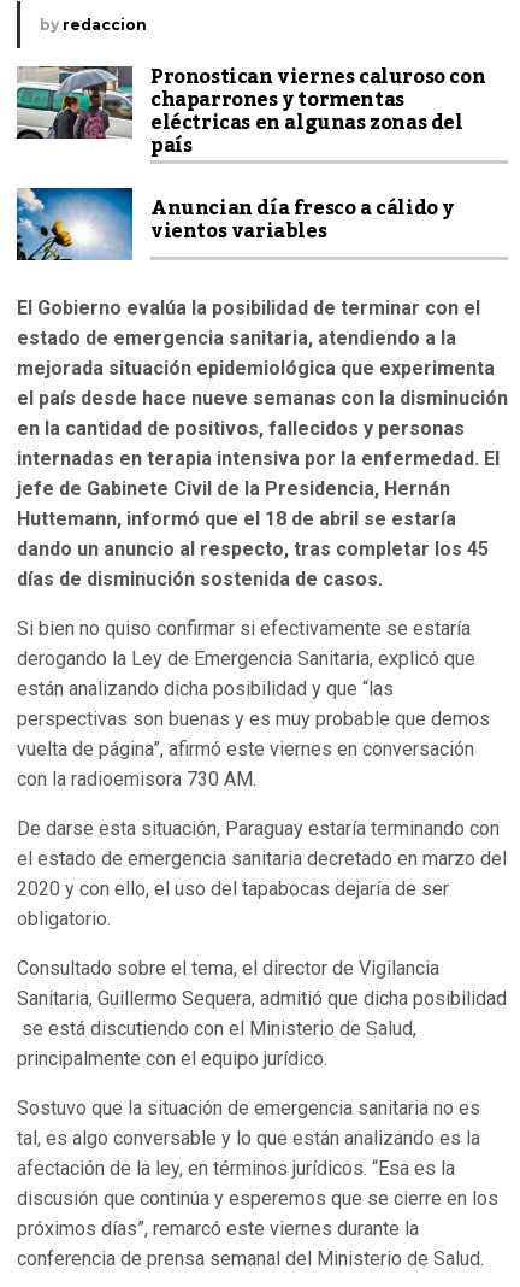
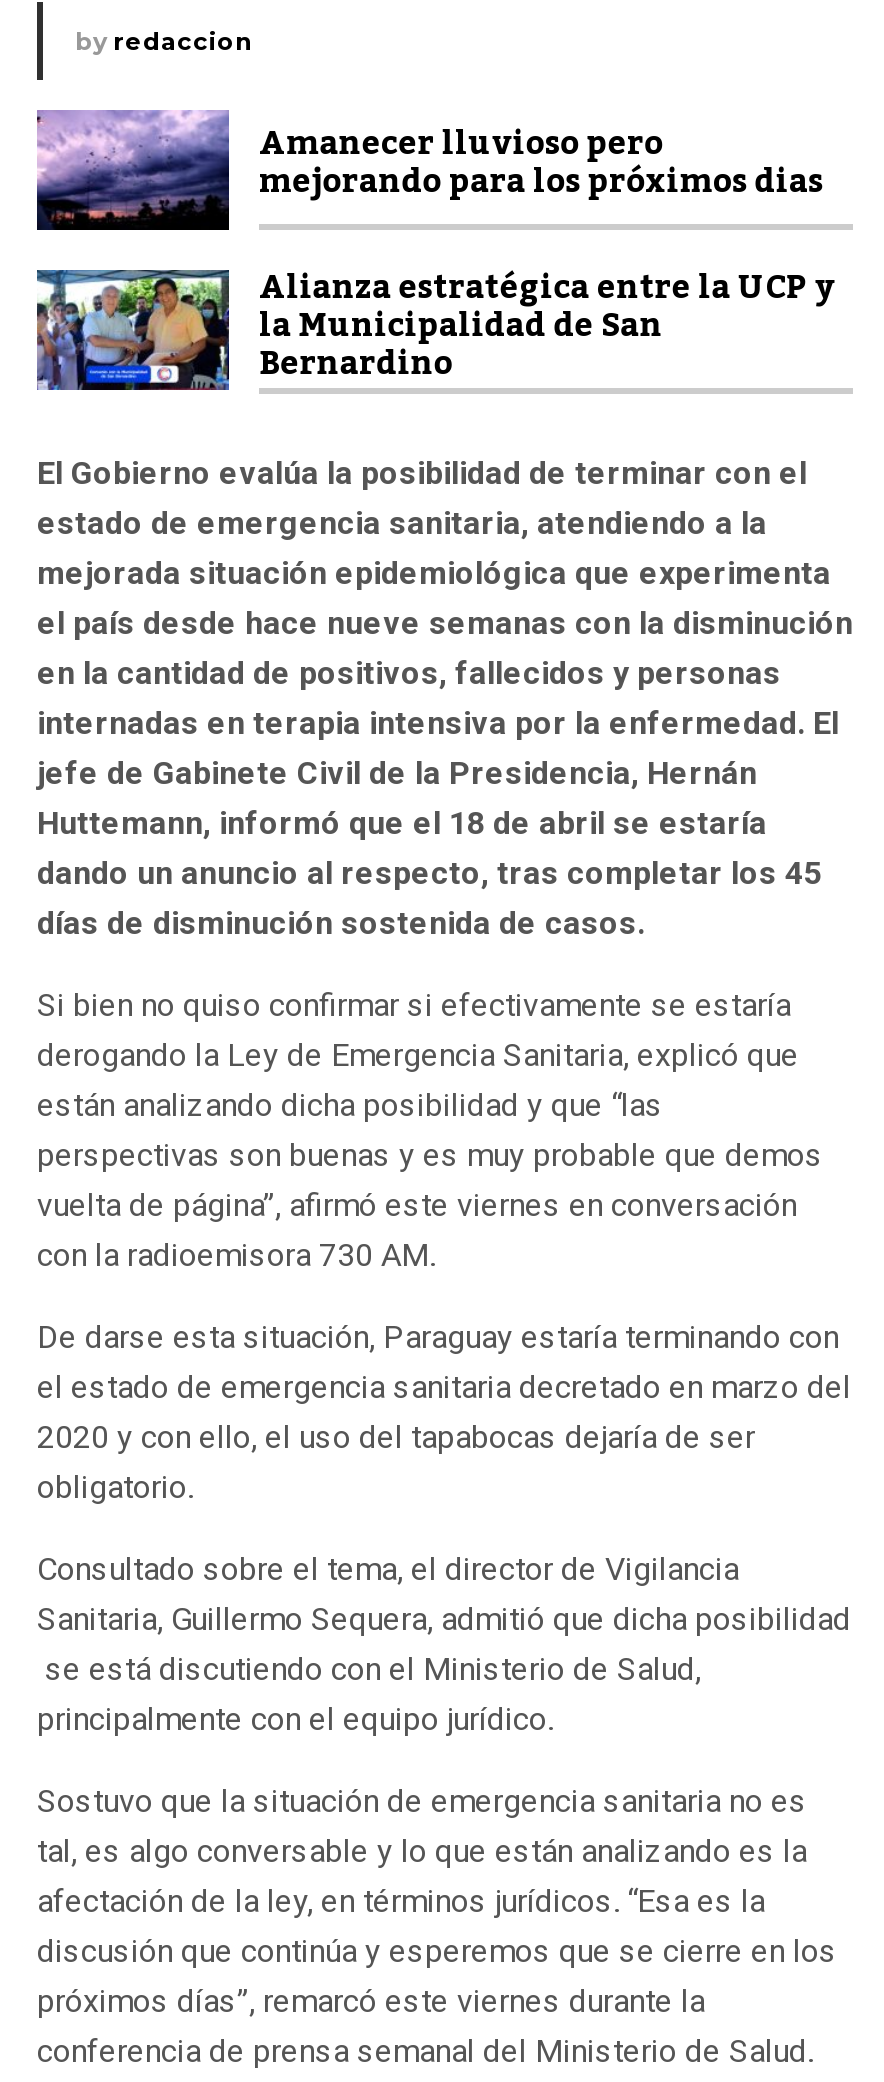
[16,58,485,165] [image] | Pronostican viernes caluroso con | chaparrones y tormentas | eléctricas en algunas zonas del | país -> [37,108,823,232] [image] | Amanecer lluvioso pero | mejorando para los próximos dias
[16,186,454,261] [image] | Anuncian día fresco a cálido y | vientos variables -> [35,256,834,396] [image] | Alianza estratégica entre la UCP y | la Municipalidad de San | Bernardino

